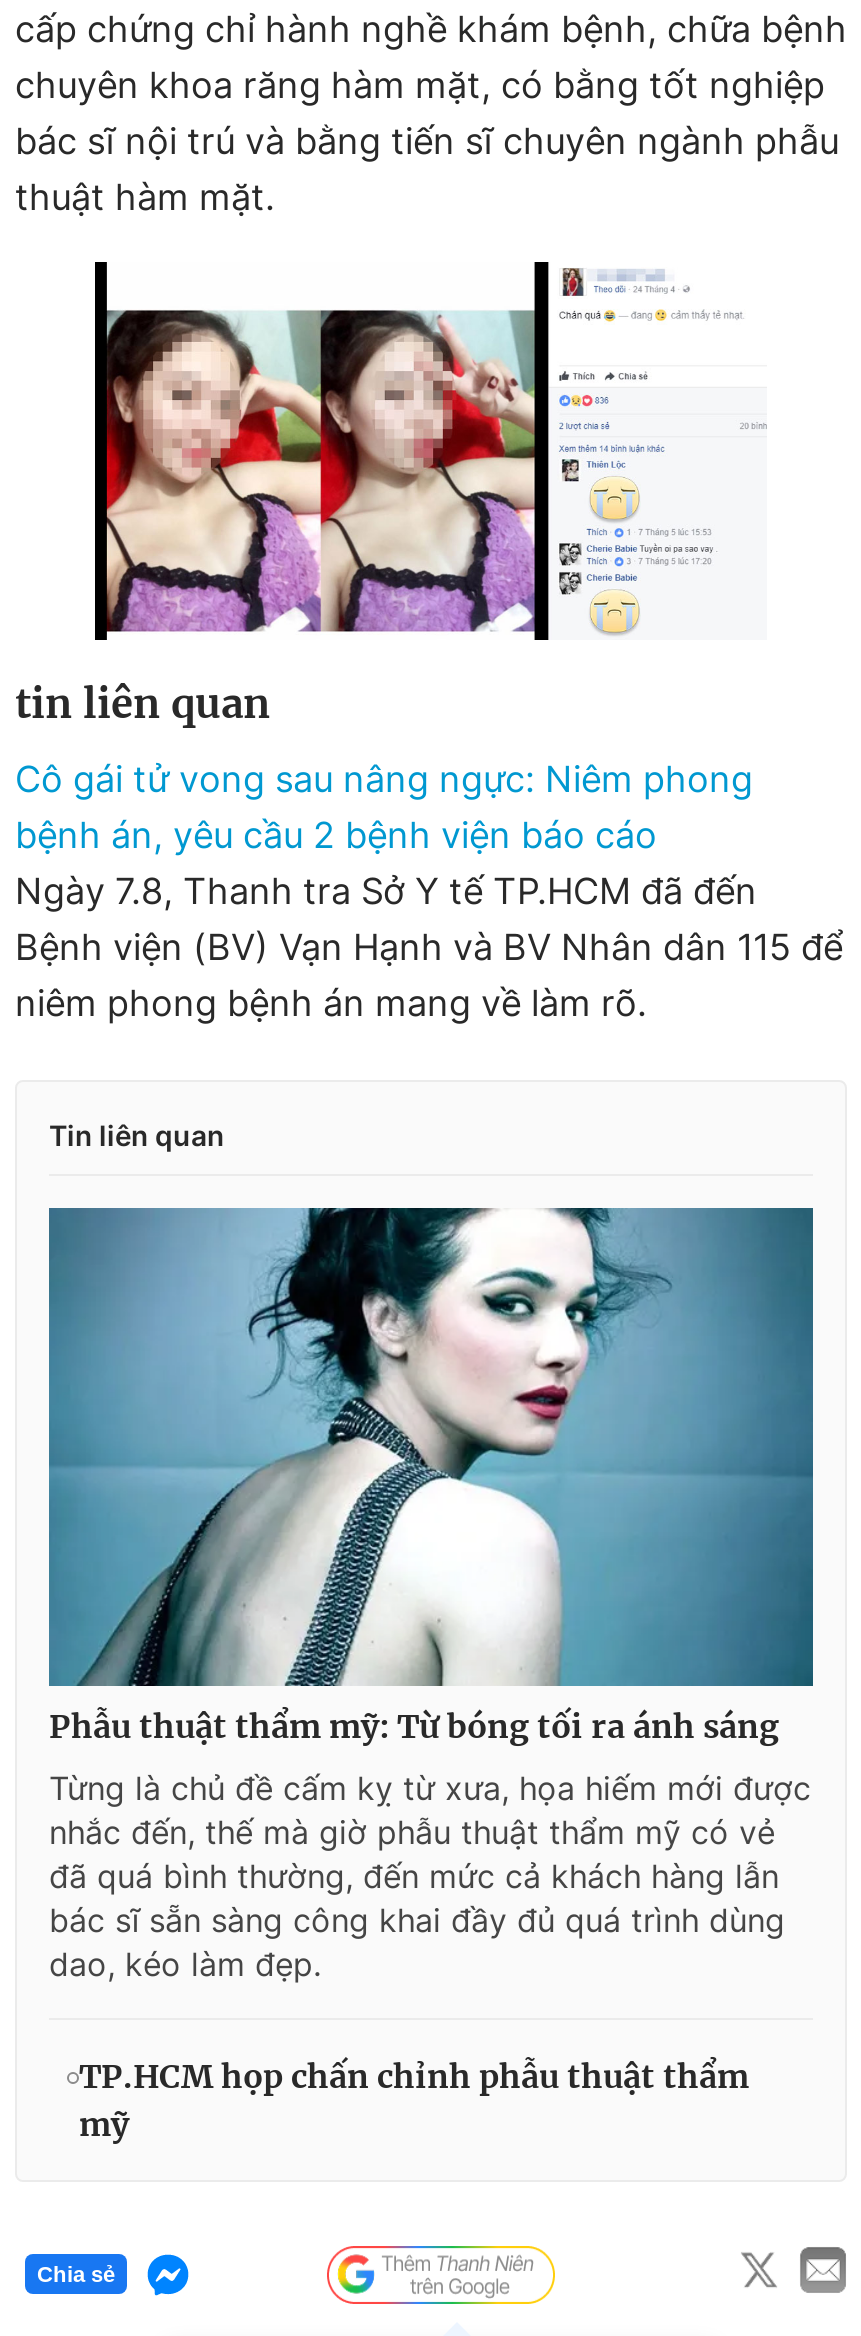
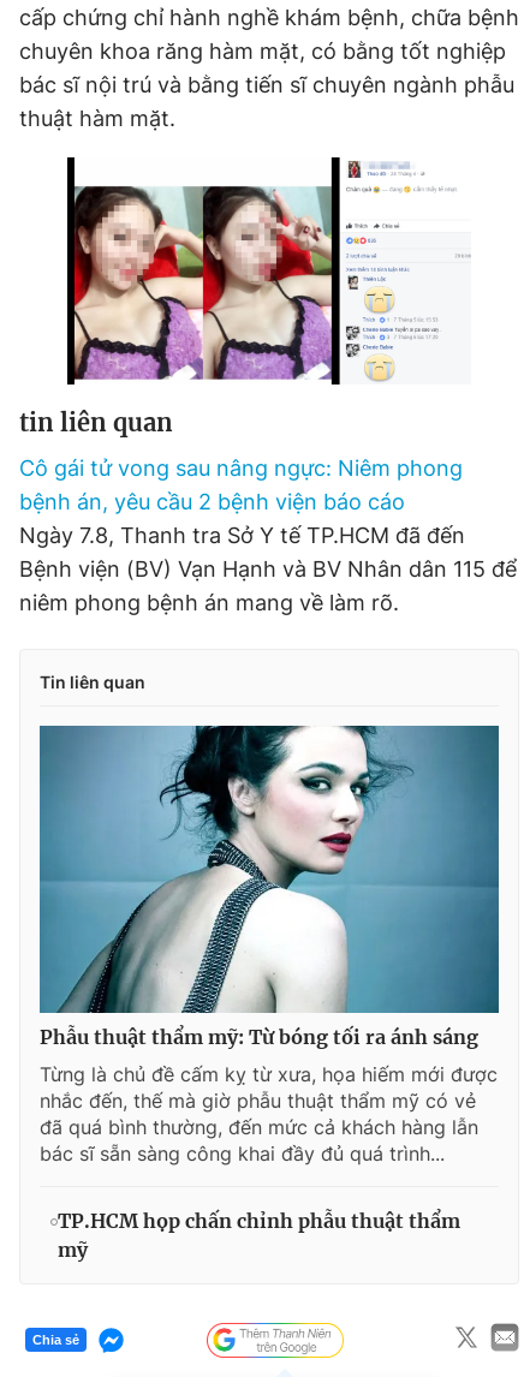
[49,1900,785,1984] bác sĩ sẵn sàng công khai đầy đủ quá trình dùng | dao, kéo làm đẹp. -> [40,1141,445,1165] bác sĩ sẵn sàng công khai đầy đủ quá trình...

